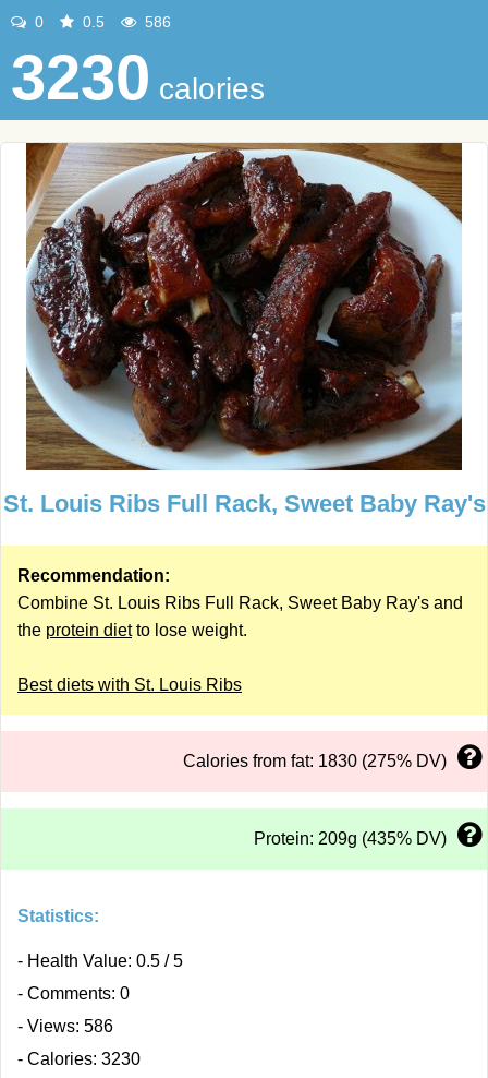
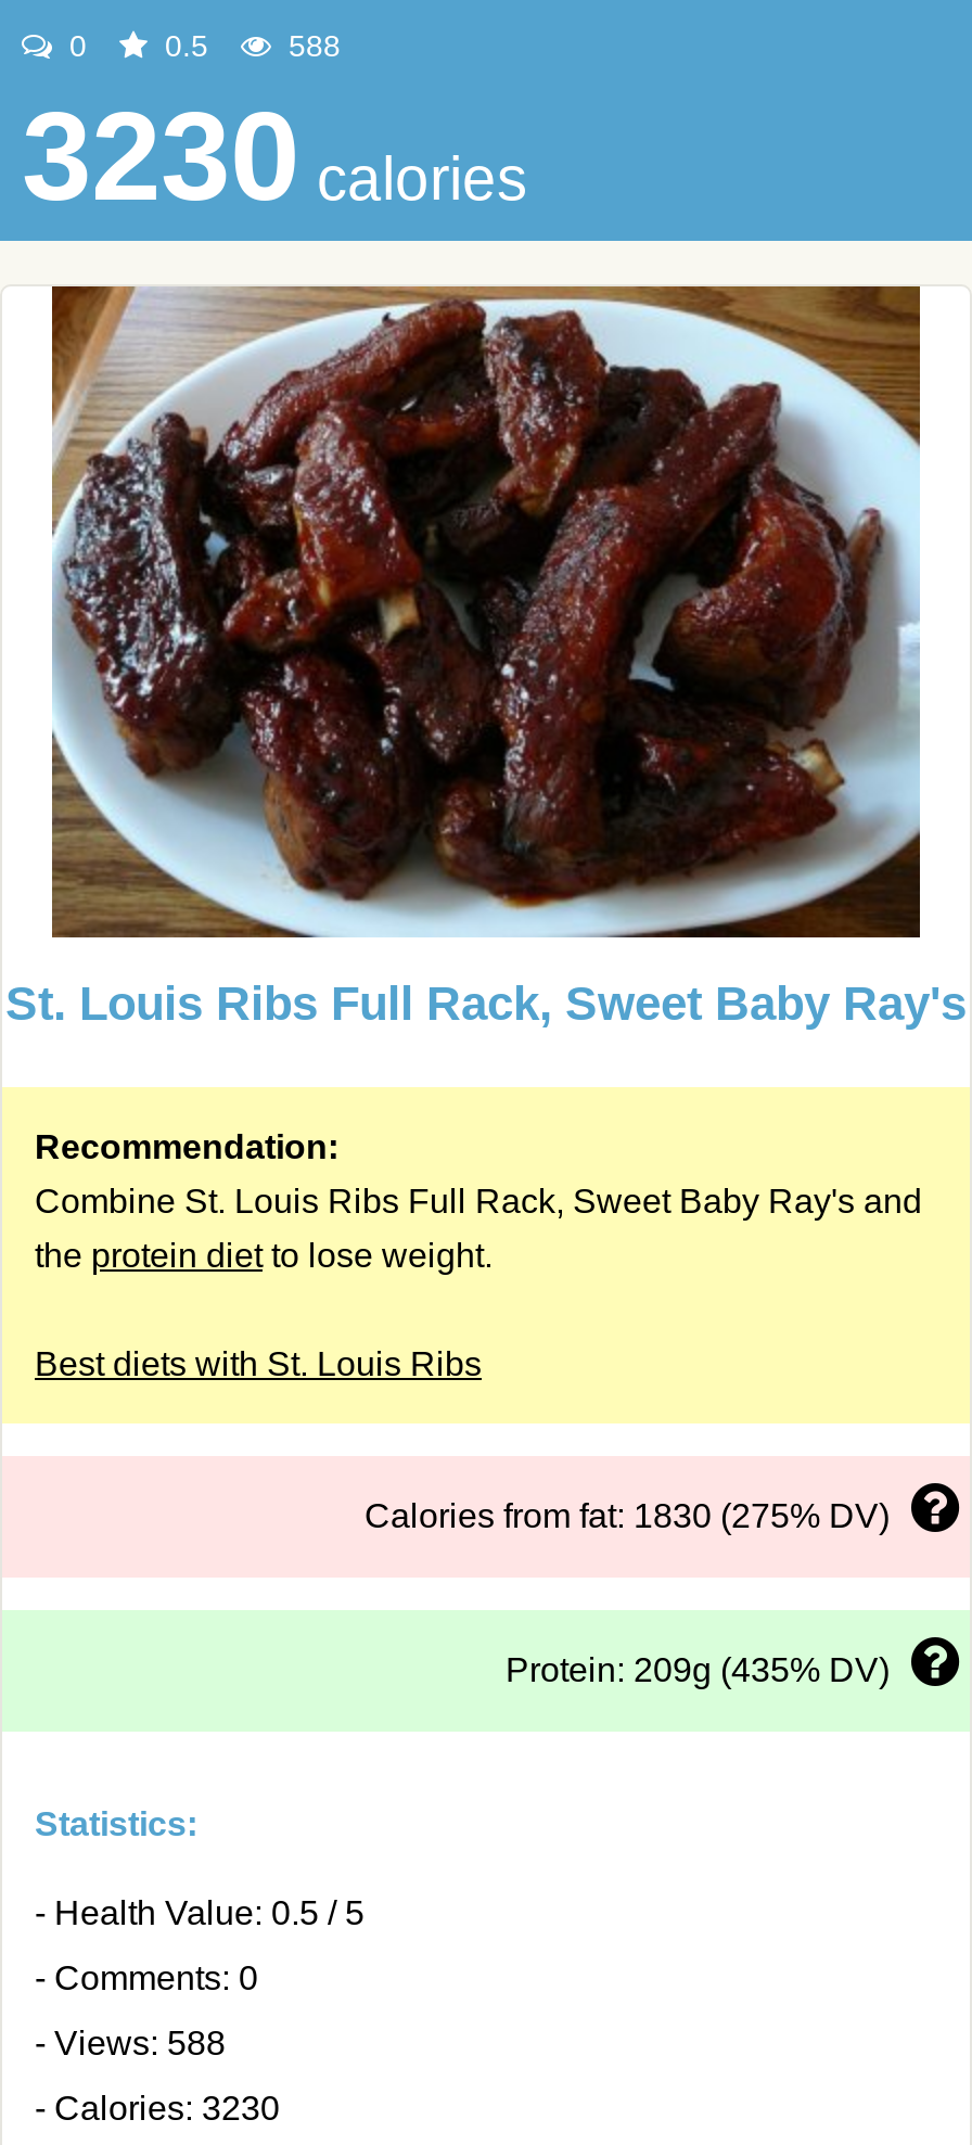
[141,13,171,31] 586 -> [280,28,341,63] 588
[17,1017,113,1035] - Views: 586 -> [35,2025,226,2061] - Views: 588

